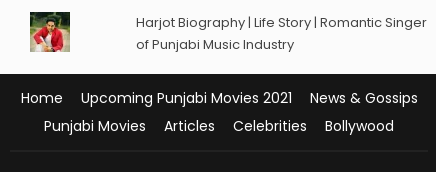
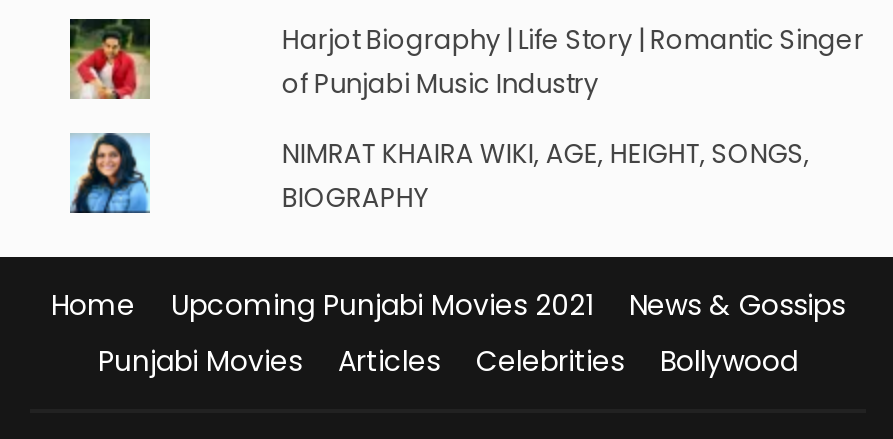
none -> [70,131,150,215] [image]
none -> [282,135,810,217] NIMRAT KHAIRA WIKI, AGE, HEIGHT, SONGS, | BIOGRAPHY

